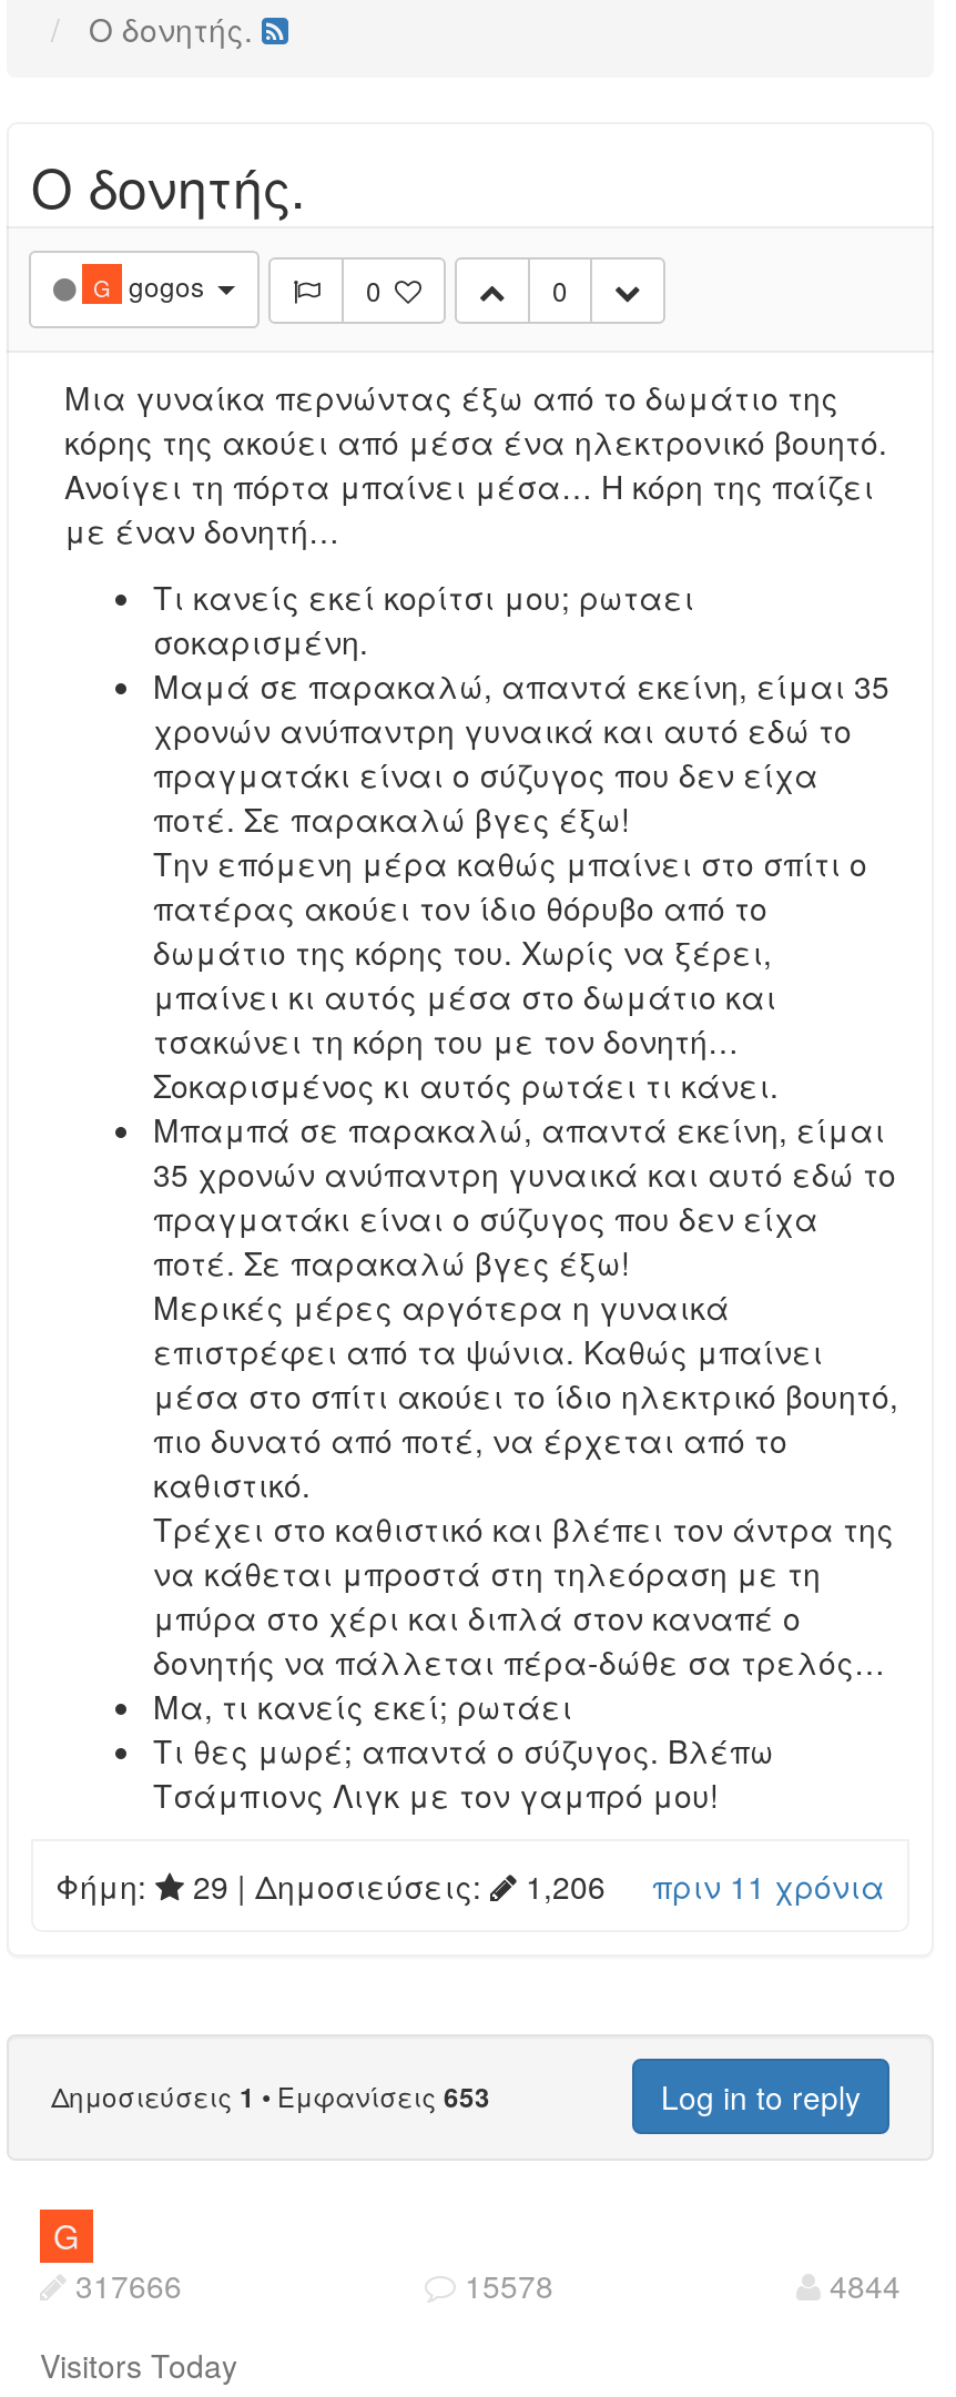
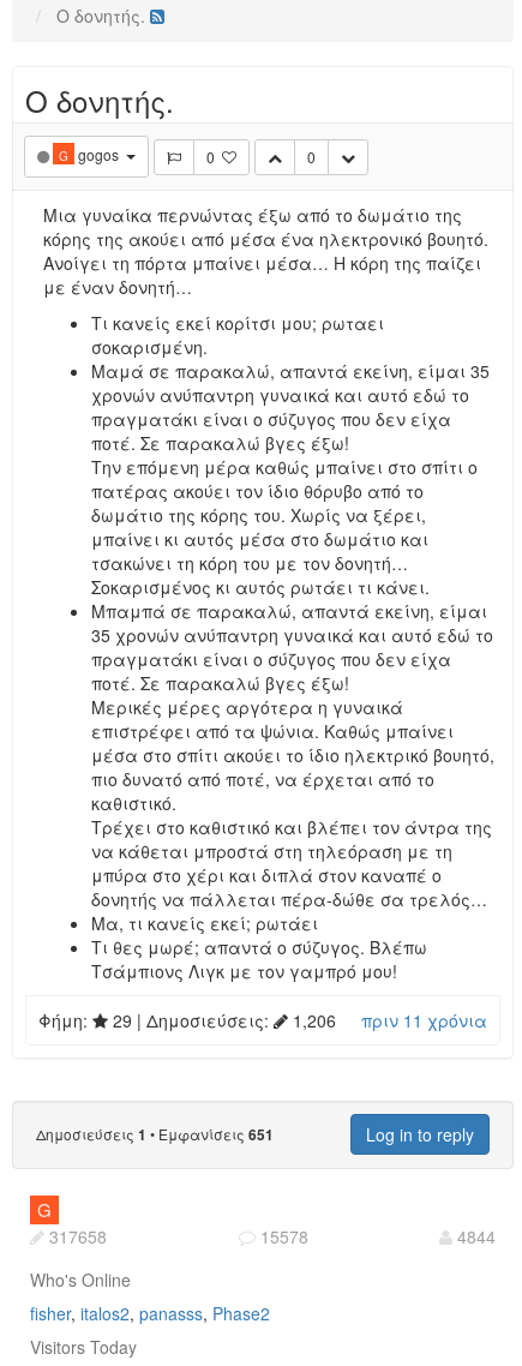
[51,2076,490,2116] Δημοσιεύσεις 1 • Εμφανίσεις 653 -> [36,1124,274,1145] Δημοσιεύσεις 1 • Εμφανίσεις 651
[67,2263,182,2307] 317666 -> [44,1224,107,1248] 317658
none -> [30,1268,270,1325] Who's Online | fisher italos2 panasss Phase2

